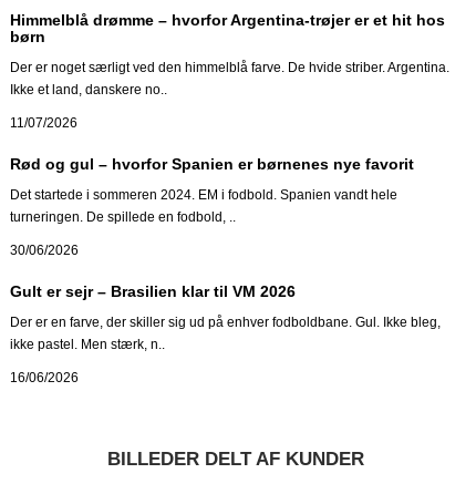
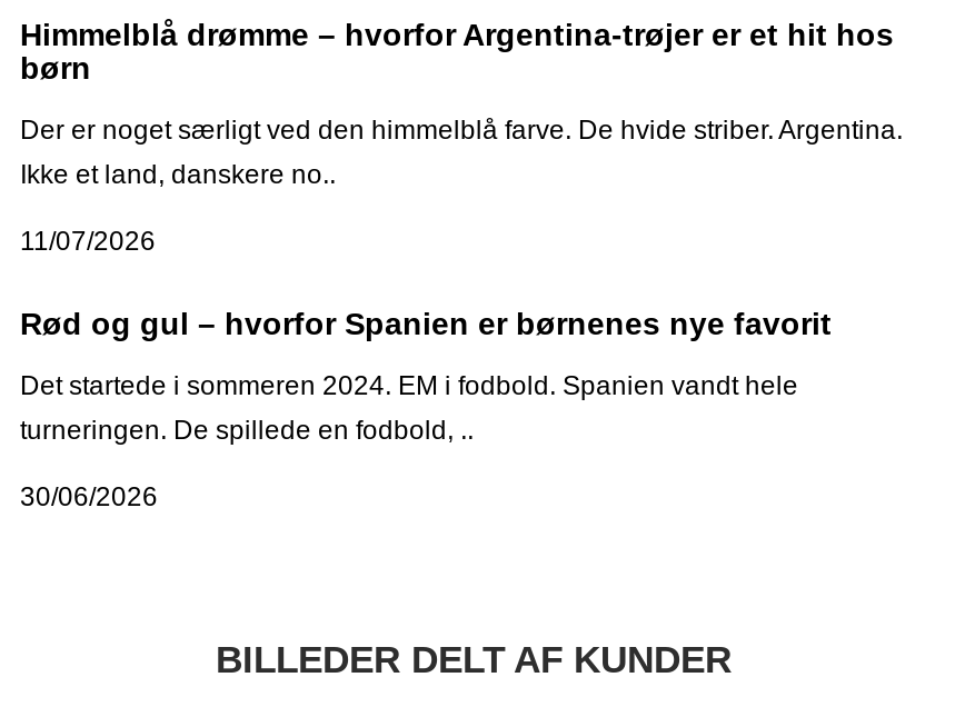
[10,283,441,386] Gult er sejr – Brasilien klar til VM 2026 | Der er en farve, der skiller sig ud på enhver fodboldbane. Gul. Ikke bleg, | ikke pastel. Men stærk, n.. | 16/06/2026 -> none

